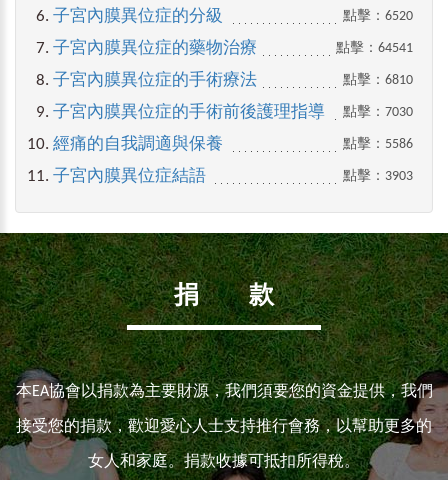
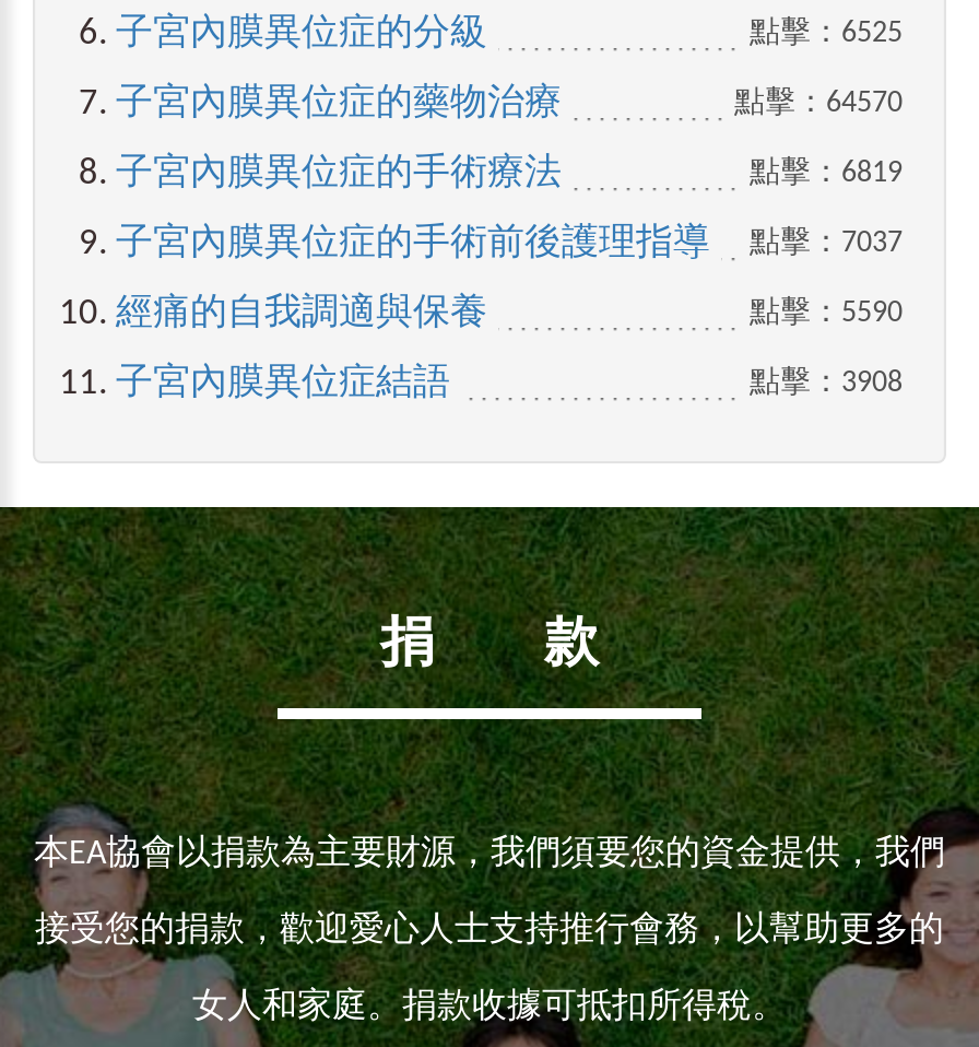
[343,9,413,24] 點擊：6520 -> [750,18,903,51] 點擊：6525
[336,41,413,56] 點擊：64541 -> [734,88,903,121] 點擊：64570
[343,73,413,88] 點擊：6810 -> [750,158,903,191] 點擊：6819
[53,104,413,121] 子宮內膜異位症的手術前後護理指導 點擊：7030 -> [116,226,903,263] 子宮內膜異位症的手術前後護理指導 點擊：7037
[343,137,413,152] 點擊：5586 -> [750,298,903,330] 點擊：5590
[343,169,413,184] 點擊：3903 -> [750,368,903,400] 點擊：3908

